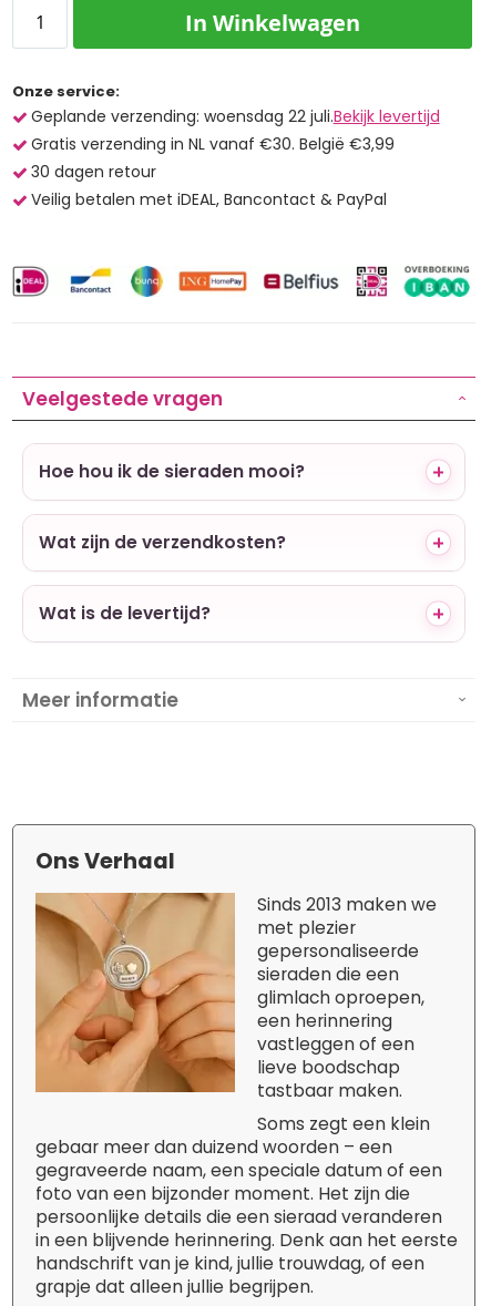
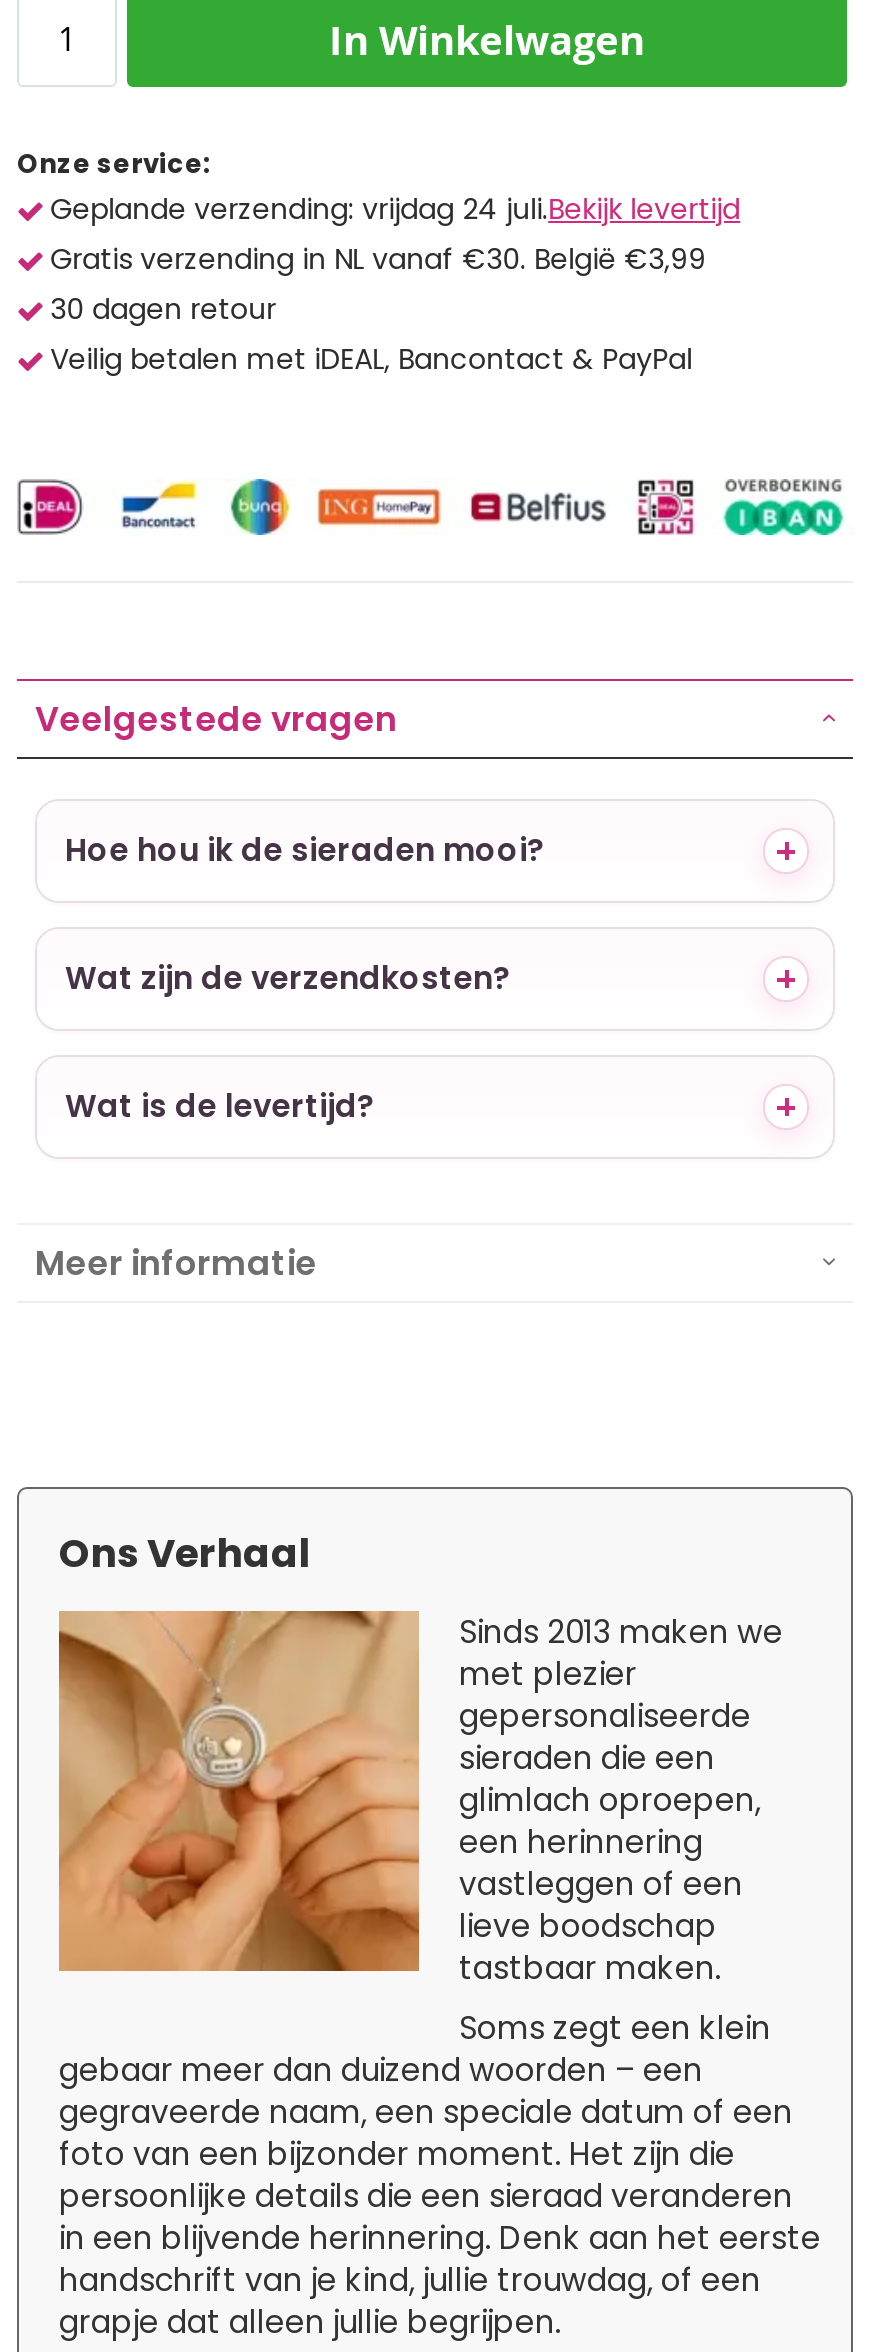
[31,105,440,127] Geplande verzending: woensdag 22 juli.Bekijk levertijd -> [50,189,740,229] Geplande verzending: vrijdag 24 juli.Bekijk levertijd

